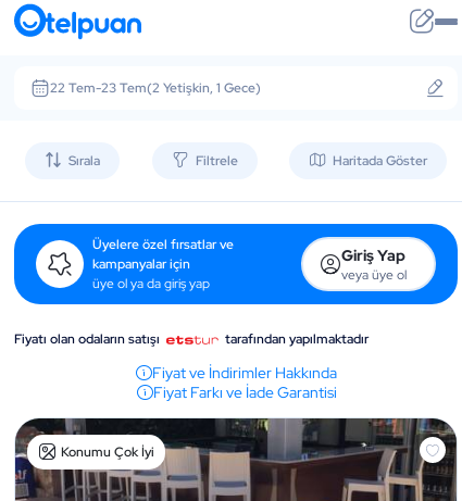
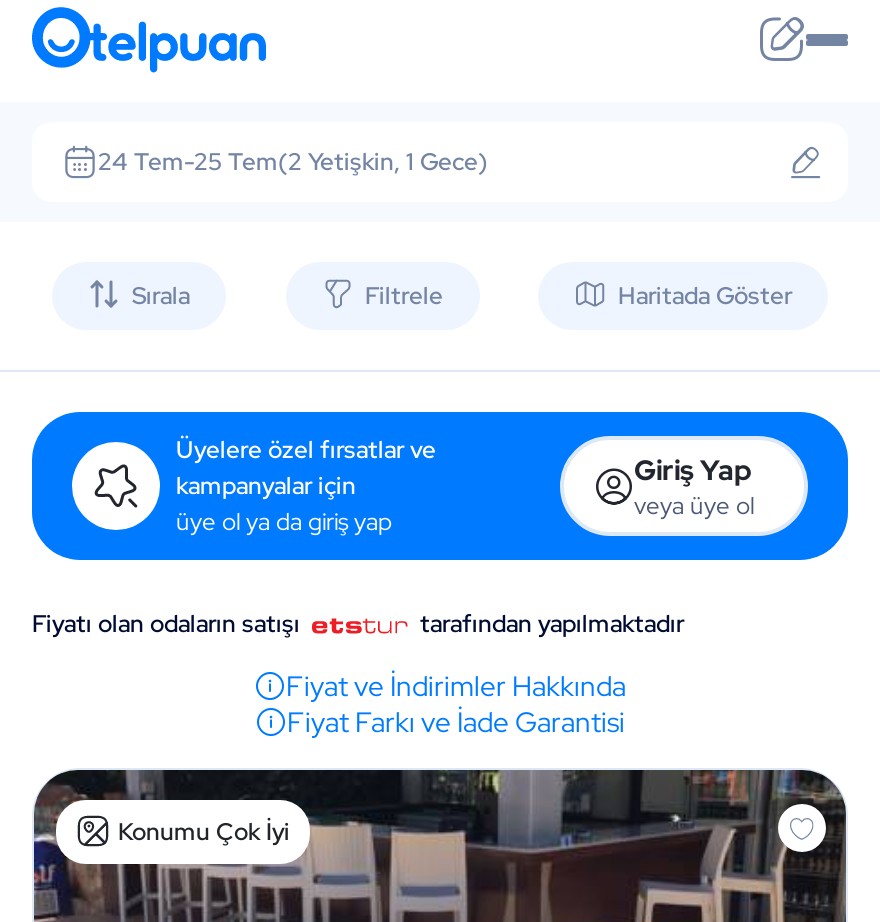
[50,79,261,97] 22 Tem-23 Tem(2 Yetişkin, 1 Gece) -> [98,146,488,178] 24 Tem-25 Tem(2 Yetişkin, 1 Gece)

